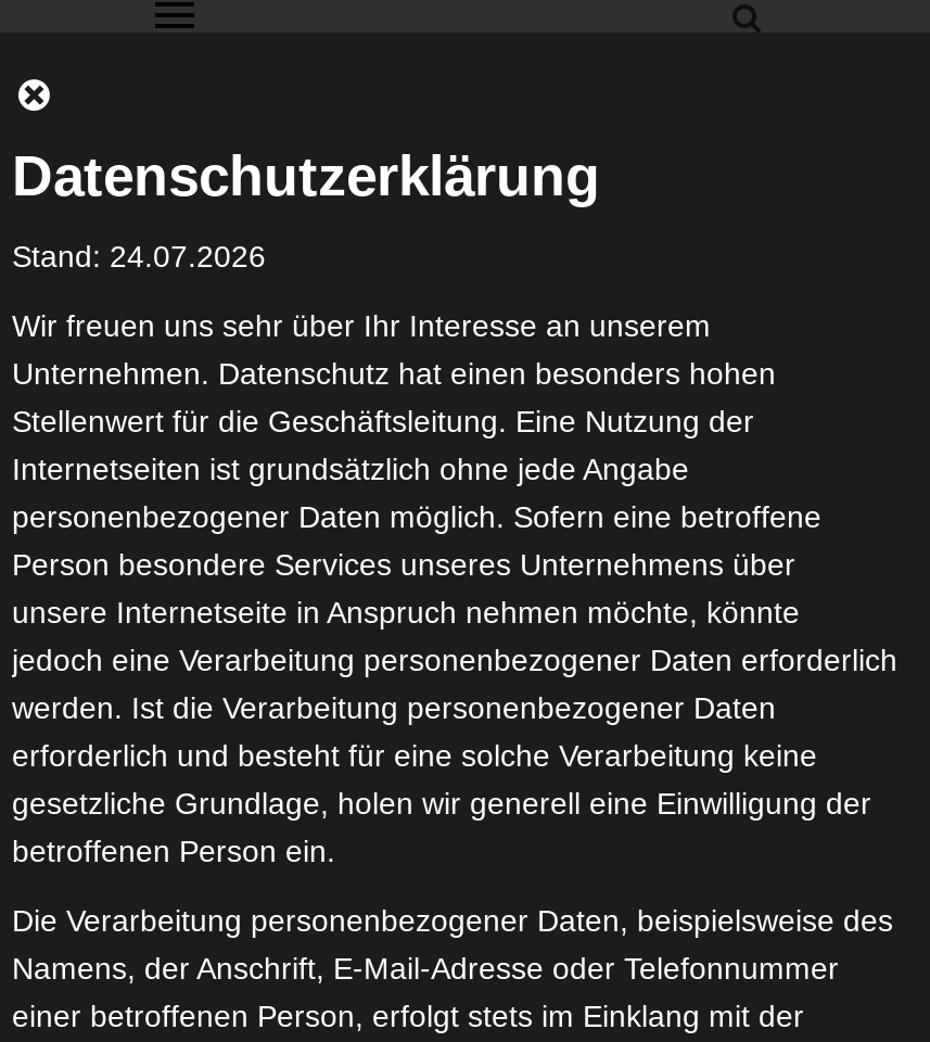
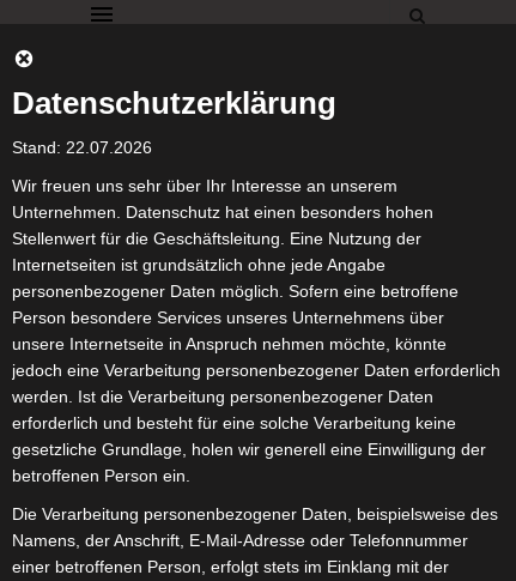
[12,239,266,274] Stand: 24.07.2026 -> [12,138,152,157] Stand: 22.07.2026

